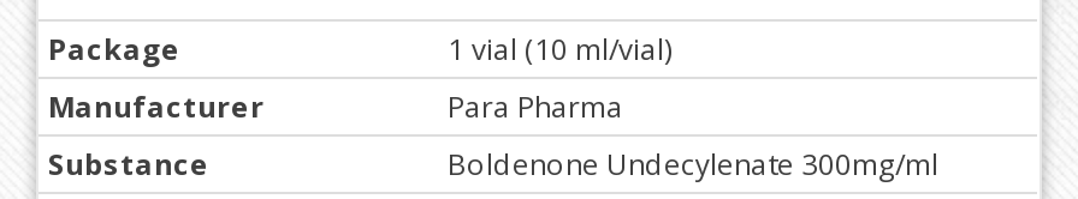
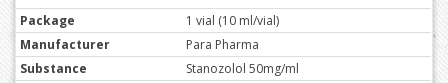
[448,145,938,185] Boldenone Undecylenate 300mg/ml -> [186,60,299,77] Stanozolol 50mg/ml

